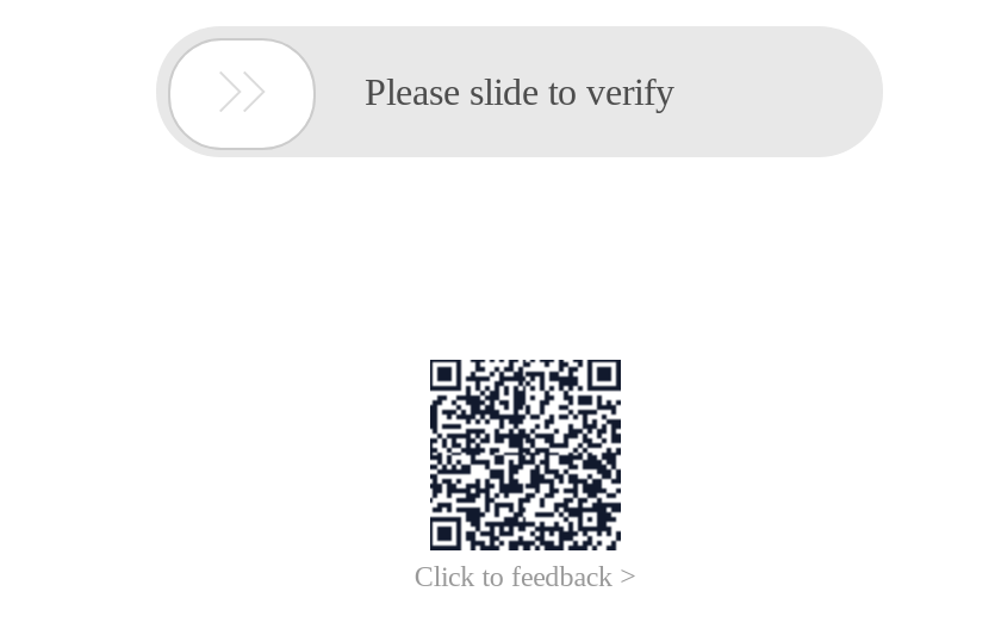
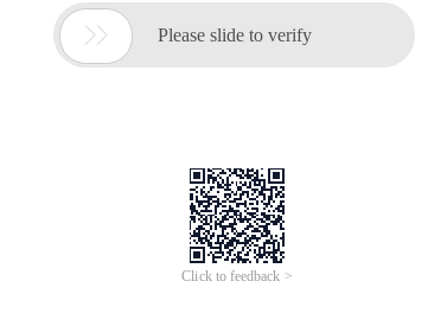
[430,360,623,553] [image] -> [190,168,286,264] [image]

